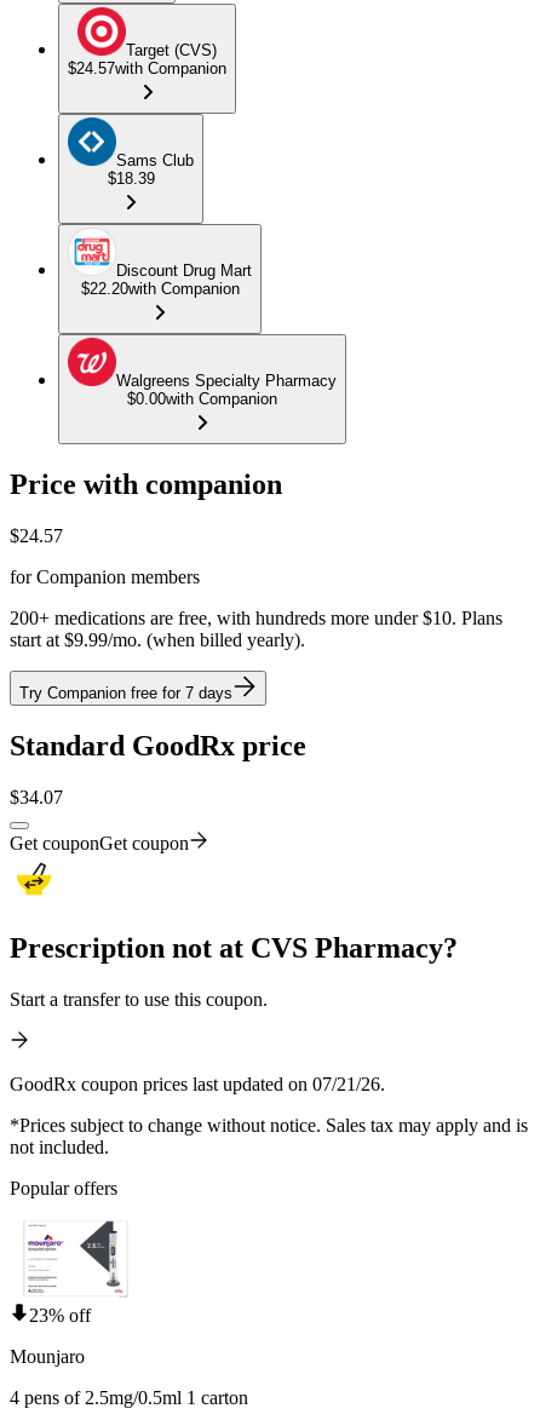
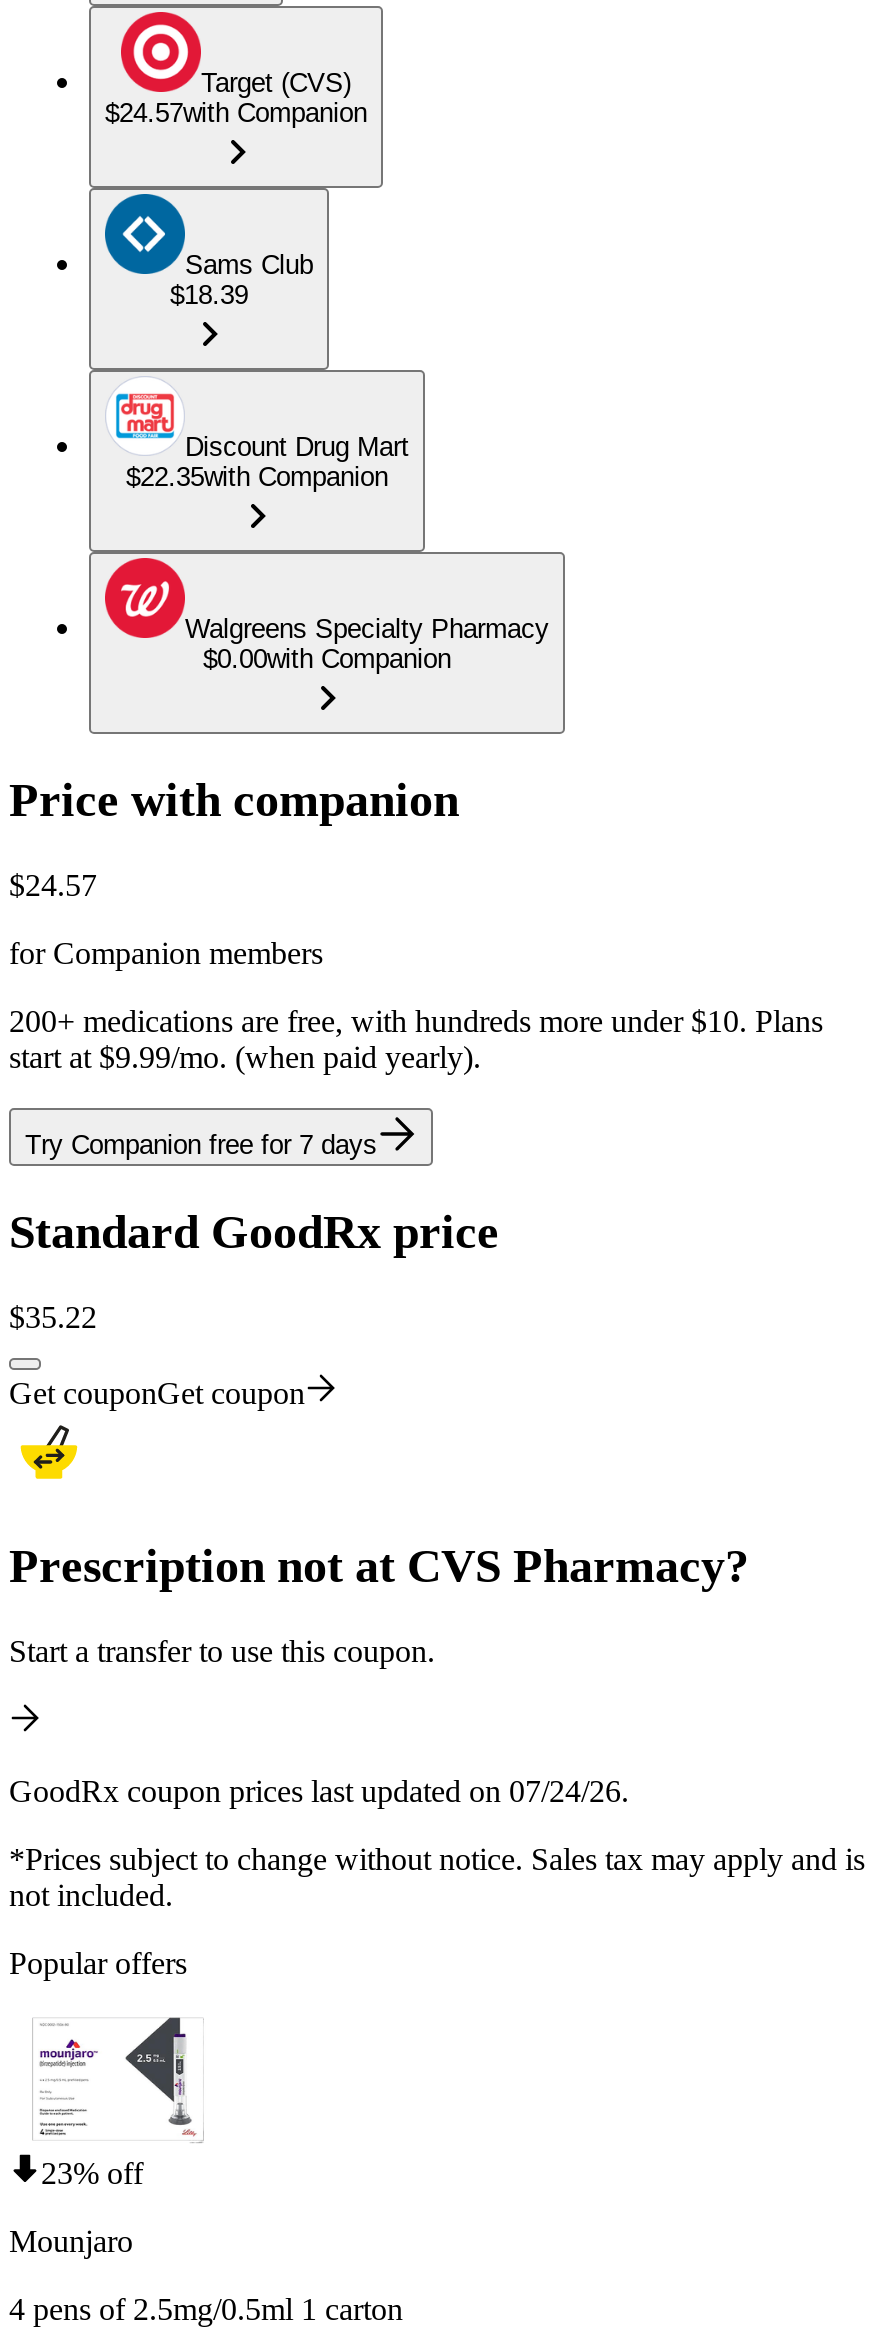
[81,280,239,298] $22.20with Companion -> [126,462,388,492] $22.35with Companion
[10,629,305,650] start at $9.99/mo. (when billed yearly). -> [9,1040,481,1074] start at $9.99/mo. (when paid yearly).
[10,787,63,807] $34.07 -> [9,1300,97,1334] $35.22
[10,1073,385,1094] GoodRx coupon prices last updated on 07/21/26. -> [9,1773,629,1807] GoodRx coupon prices last updated on 07/24/26.

